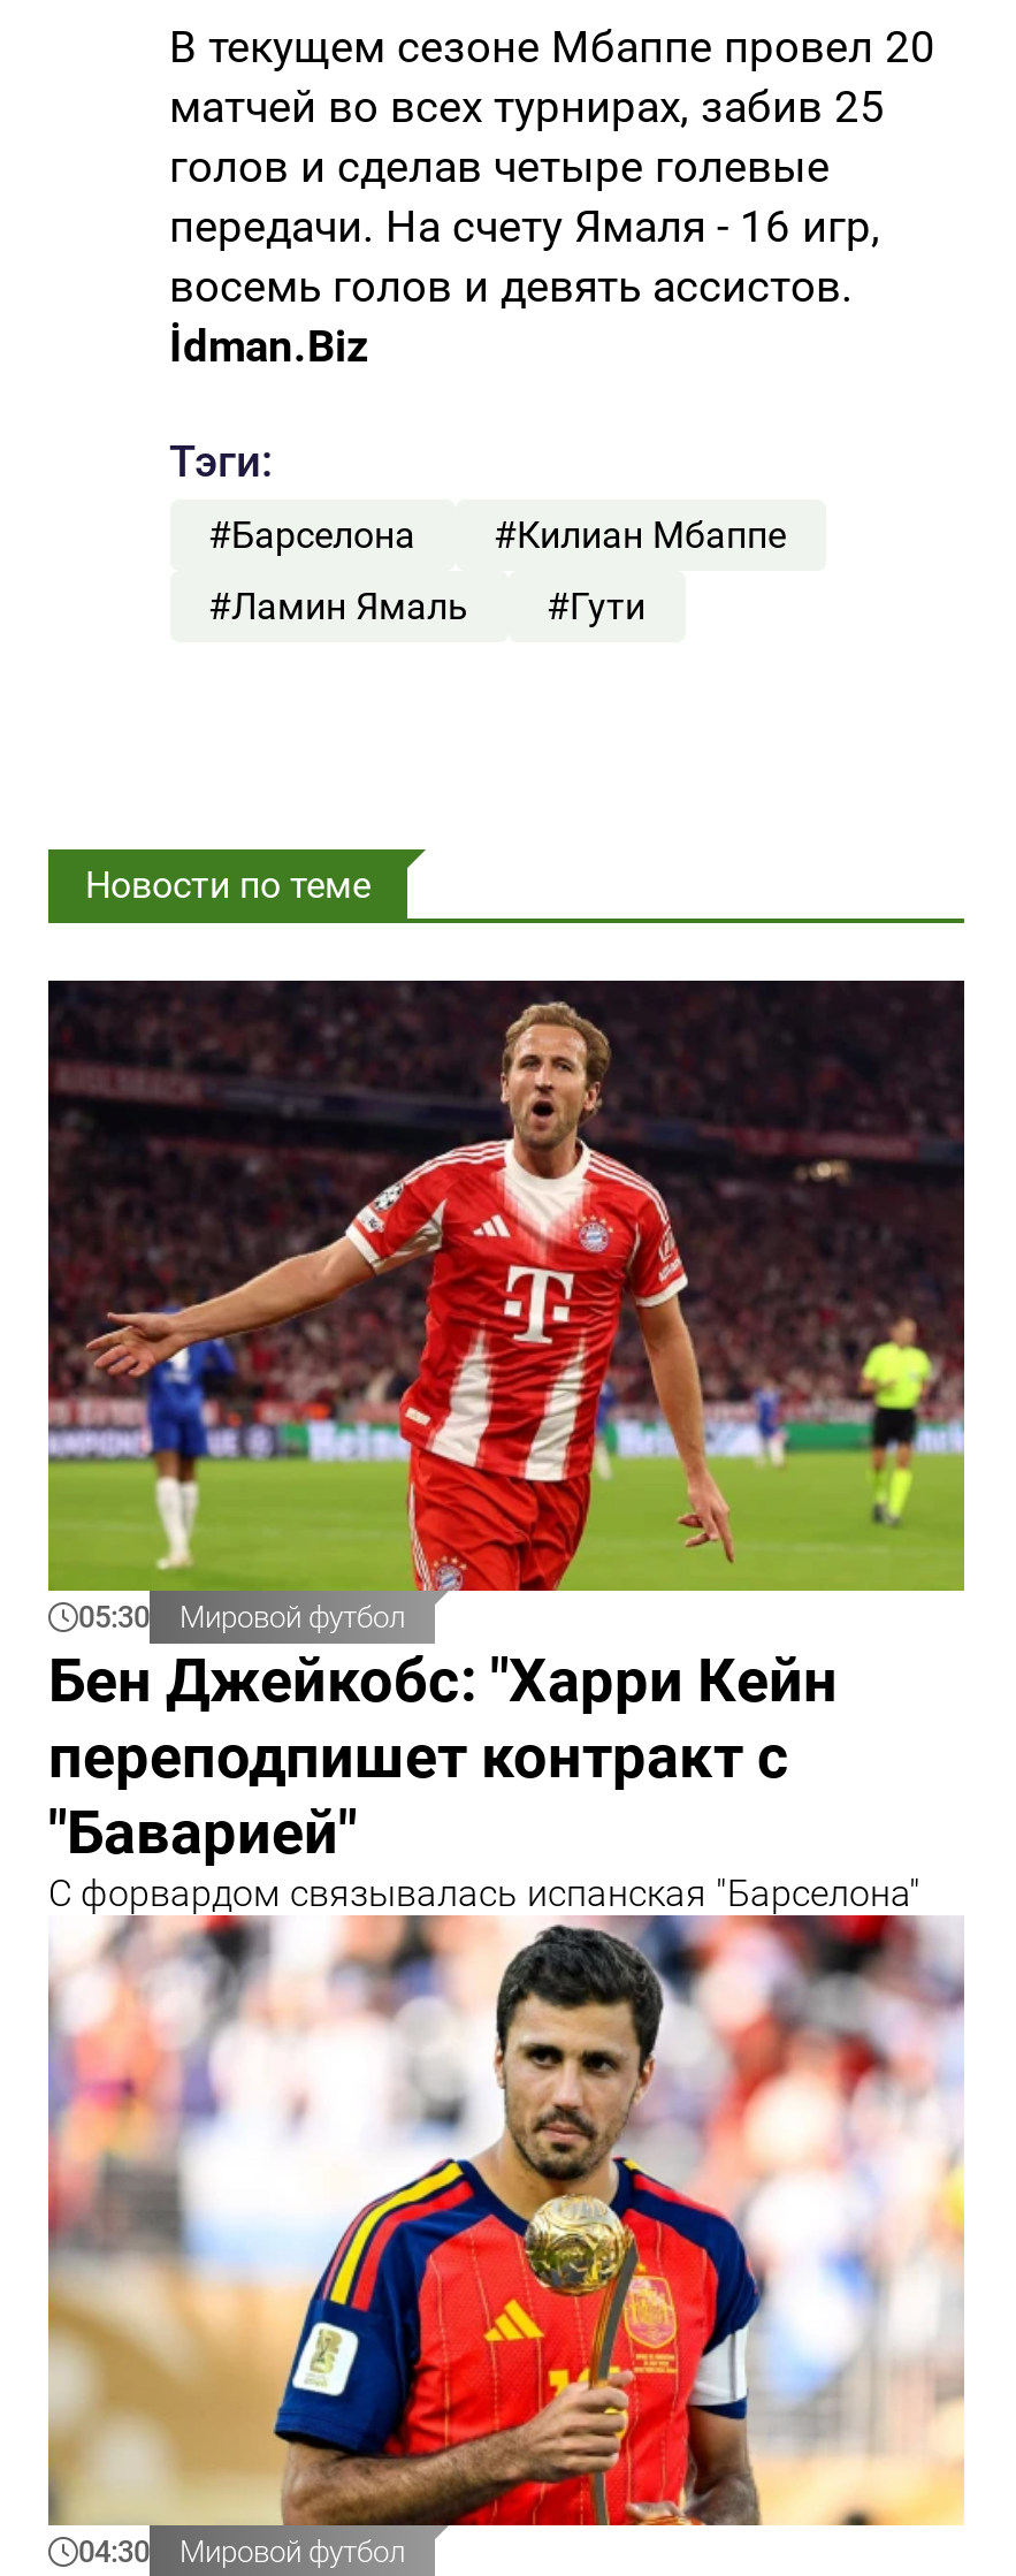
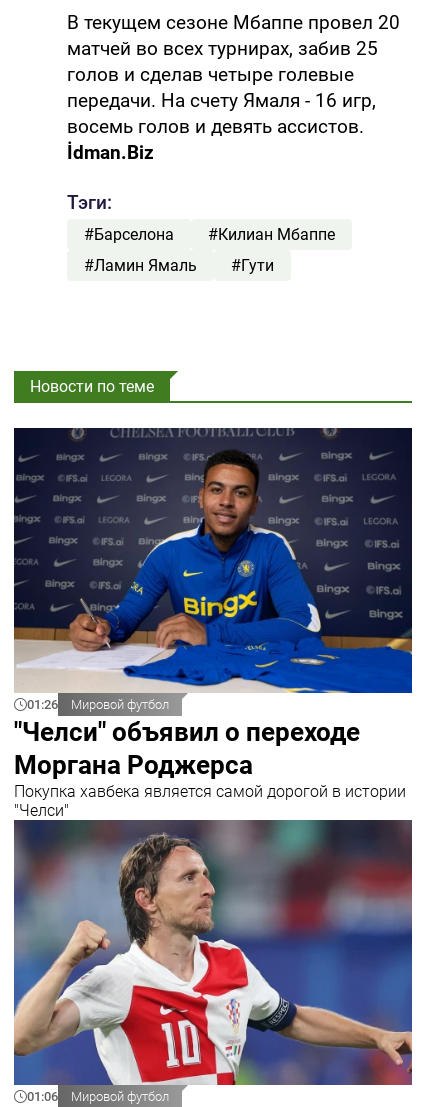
[46,981,967,1634] [image] | 05:30 Мировой футбол -> [13,428,413,712] [image] | 01:26 Мировой футбол
[48,1645,920,1915] Бен Джейкобс: "Харри Кейн | переподпишет контракт с | "Баварией" | С форвардом связывалась испанская "Барселона" -> [14,717,406,820] "Челси" объявил о переходе | Моргана Роджерса | Покупка хавбека является самой дорогой в истории | "Челси"
[46,1915,967,2569] [image] | 04:30 Мировой футбол -> [13,819,413,1104] [image] | 01:06 Мировой футбол

